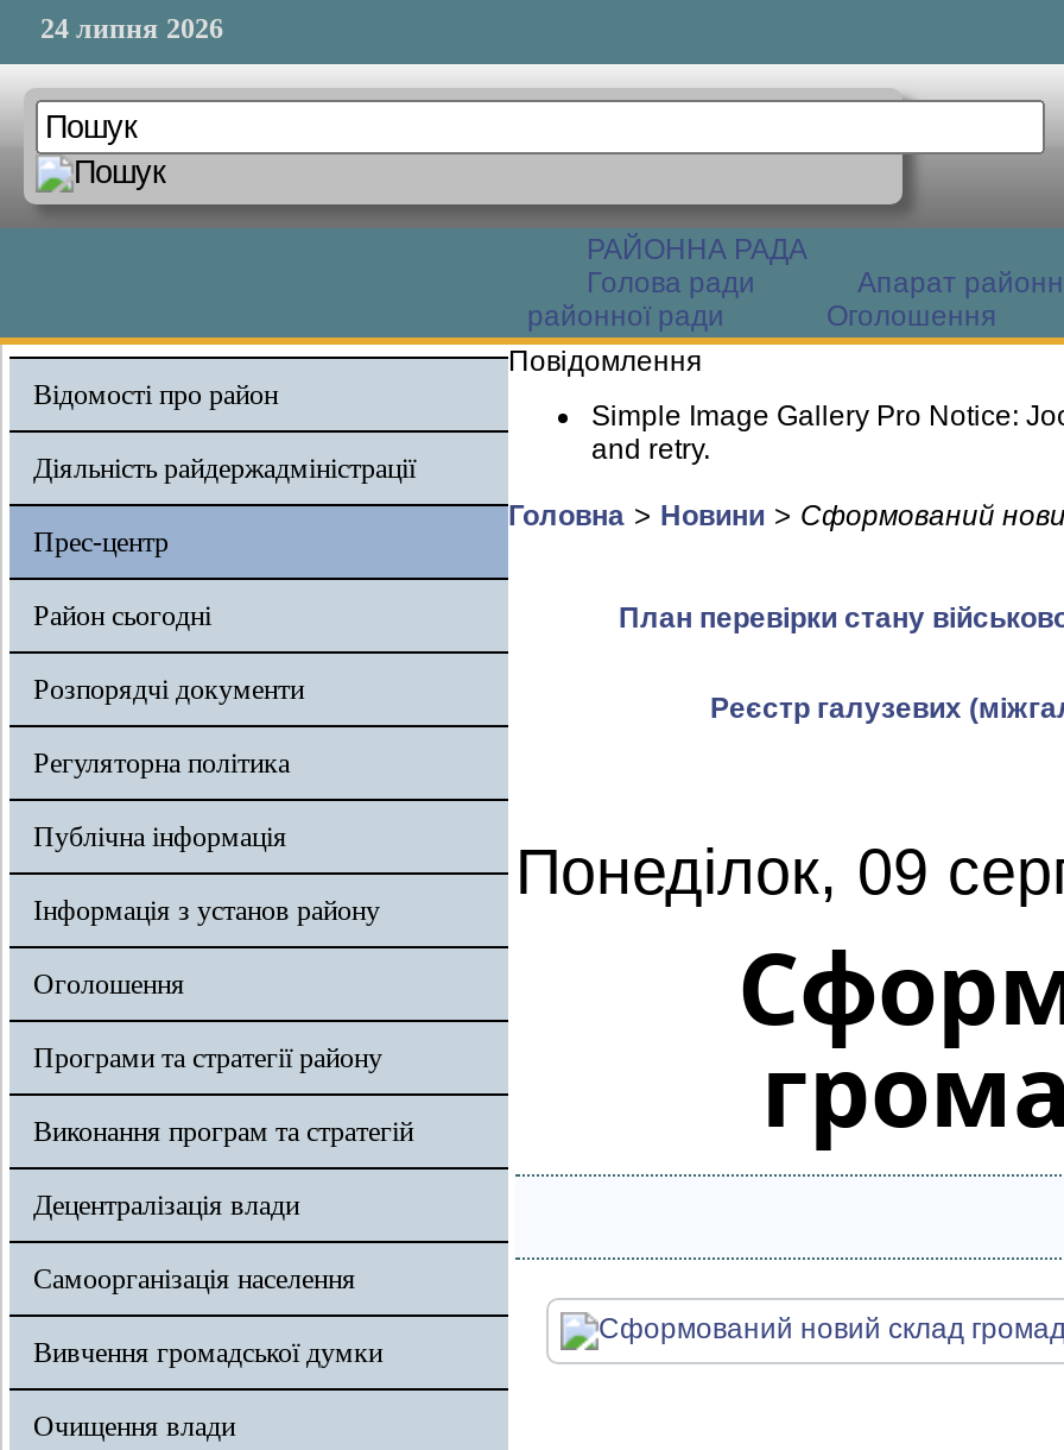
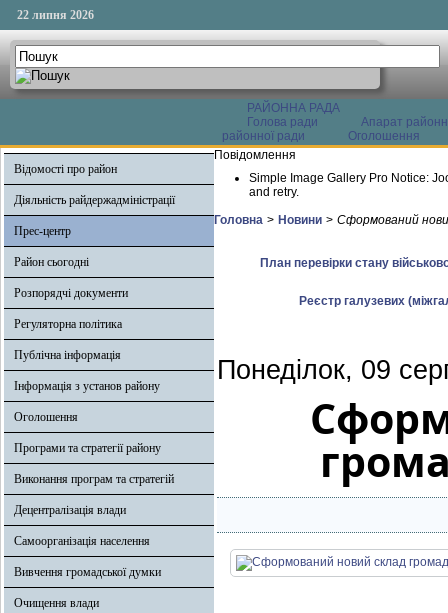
[40,12,223,45] 24 липня 2026 -> [17,8,94,22] 22 липня 2026

